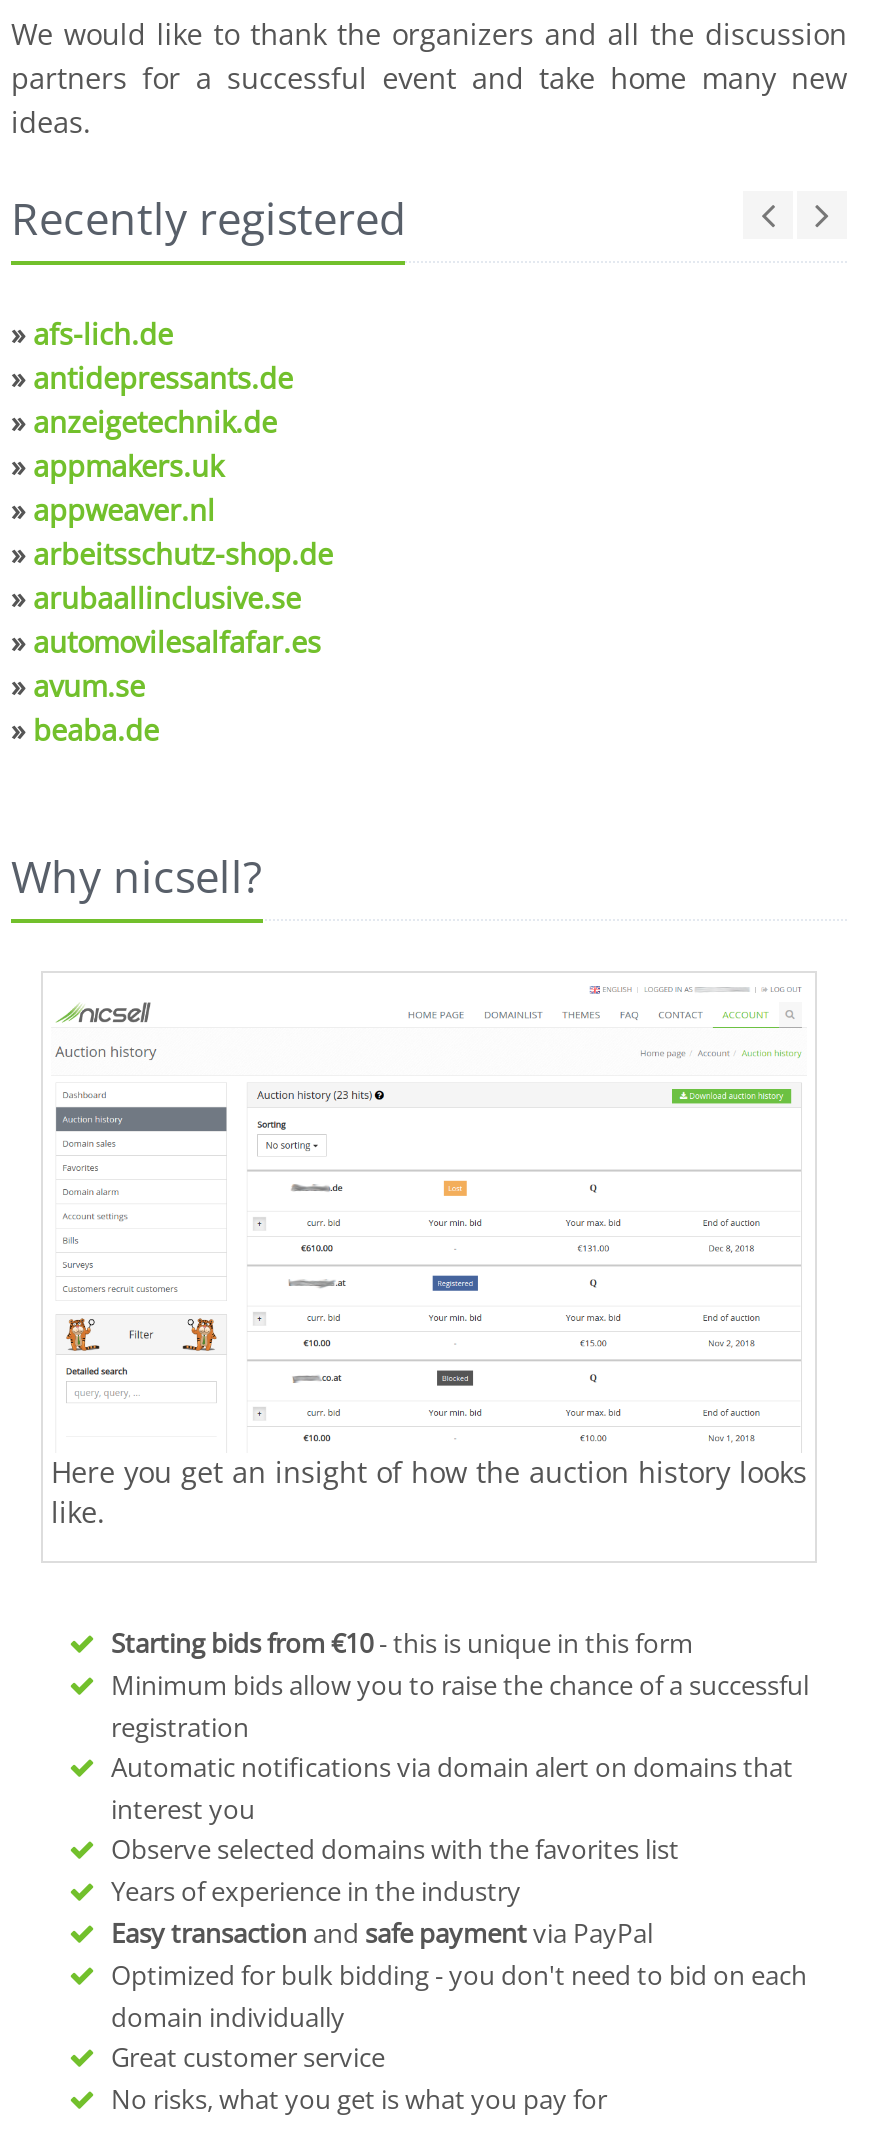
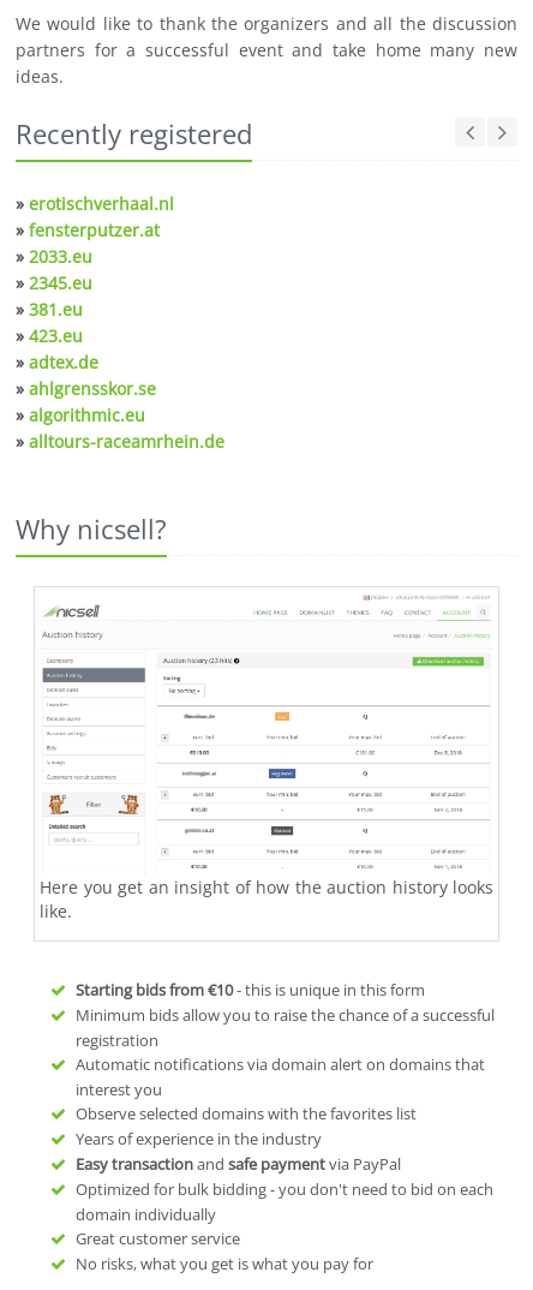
[11,315,333,749] » afs-lich.de | » antidepressants.de | » anzeigetechnik.de | » appmakers.uk | » appweaver.nl | » arbeitsschutz-shop.de | » arubaallinclusive.se | » automovilesalfafar.es | » avum.se | » beaba.de -> [16,192,224,453] » erotischverhaal.nl | » fensterputzer.at | » 2033.eu | » 2345.eu | » 381.eu | » 423.eu | » adtex.de | » ahlgrensskor.se | » algorithmic.eu | » alltours-raceamrhein.de

